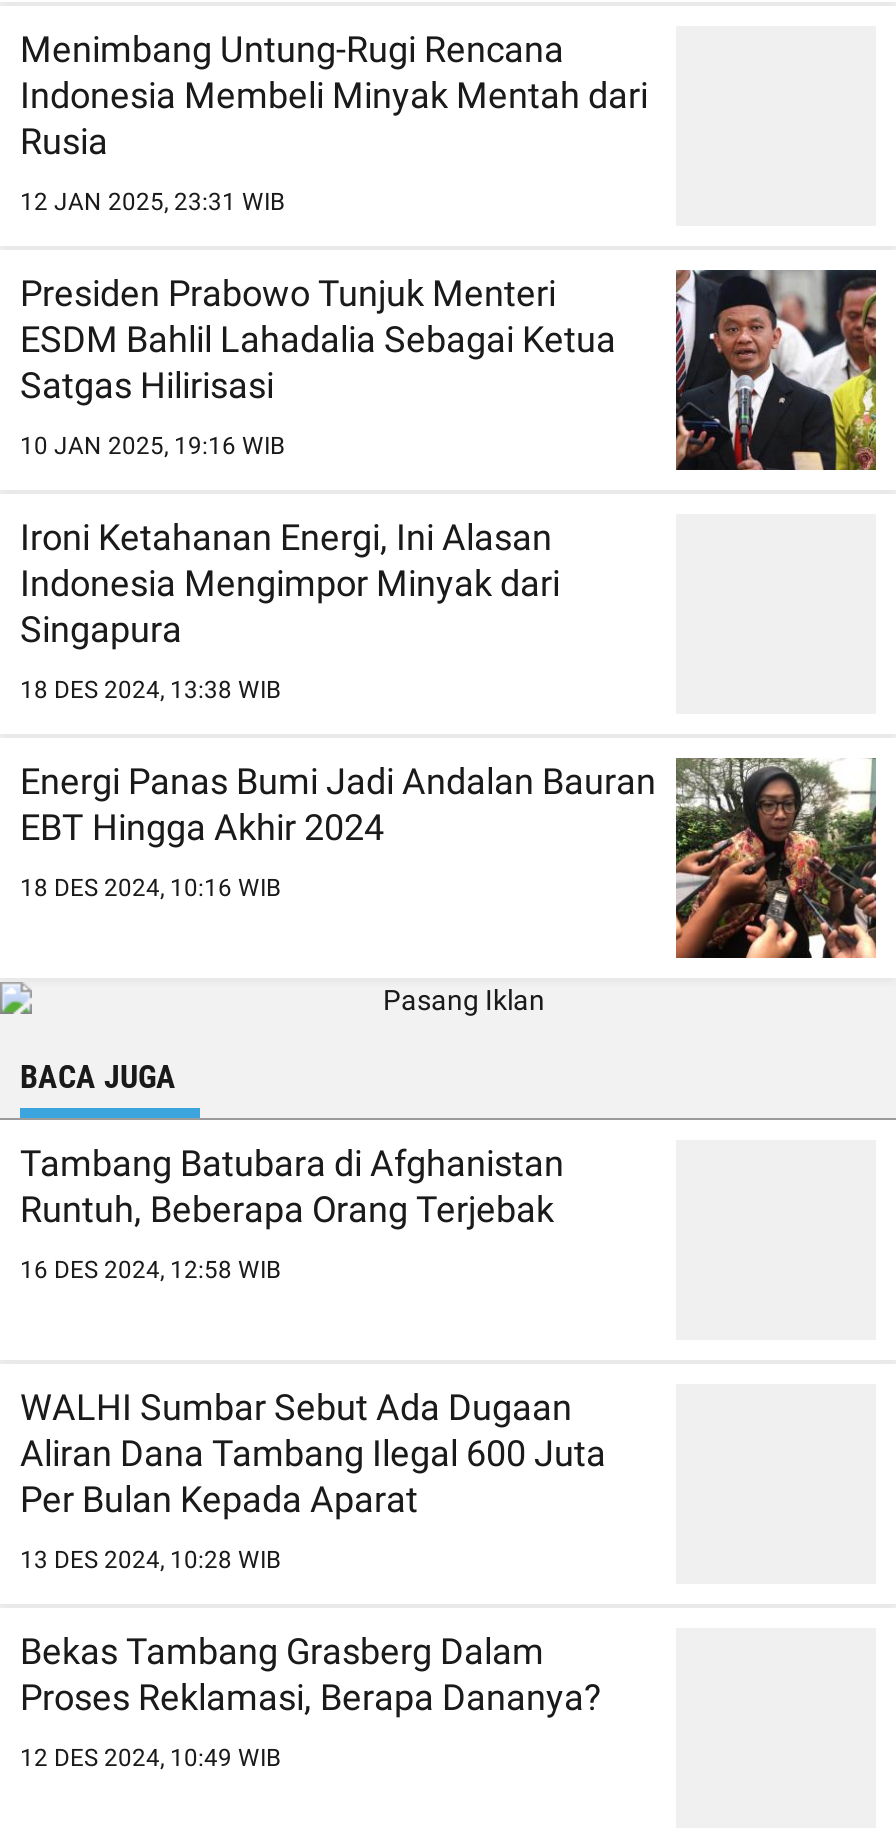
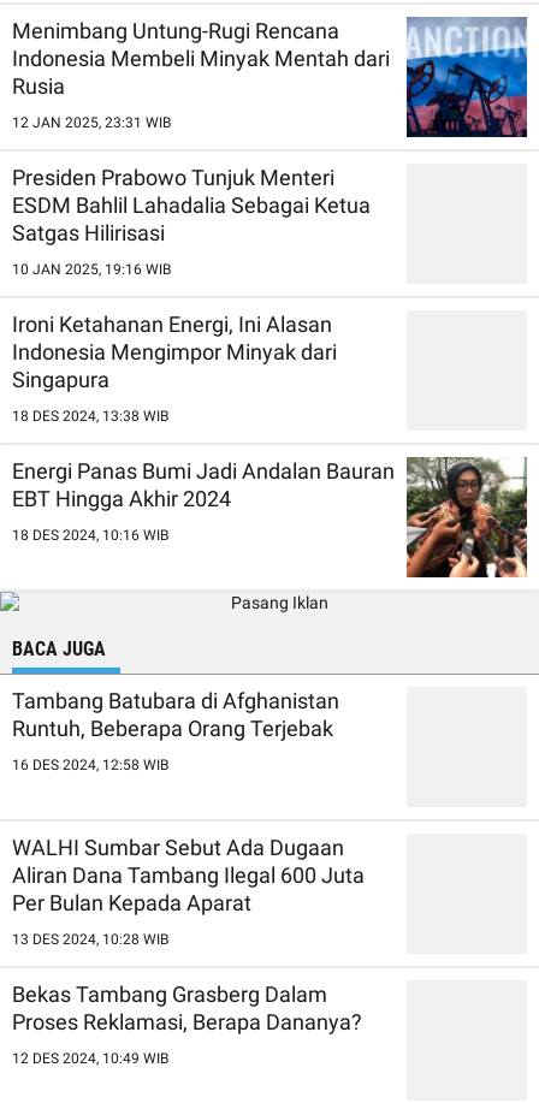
none -> [405,16,528,138] [image]
[674,268,878,472] [image] -> none

